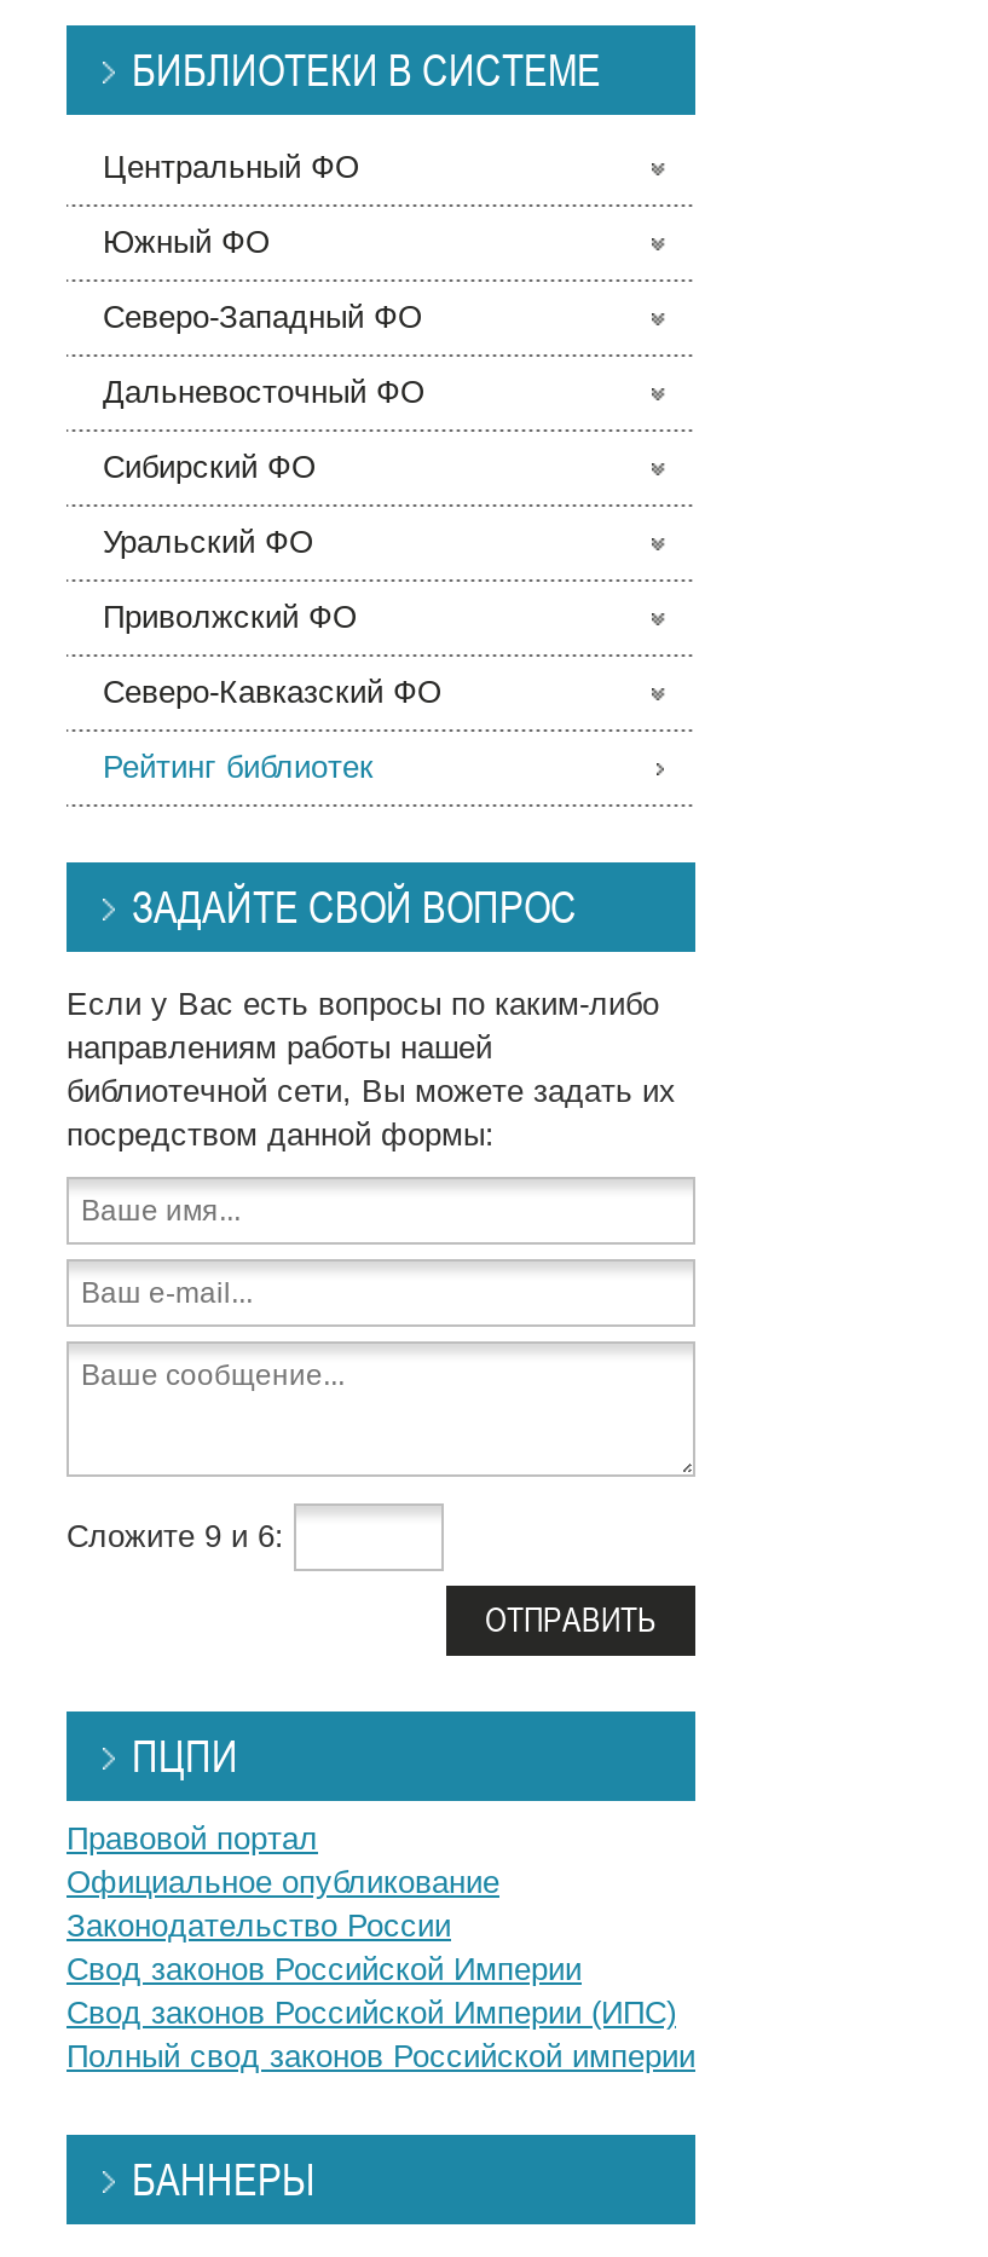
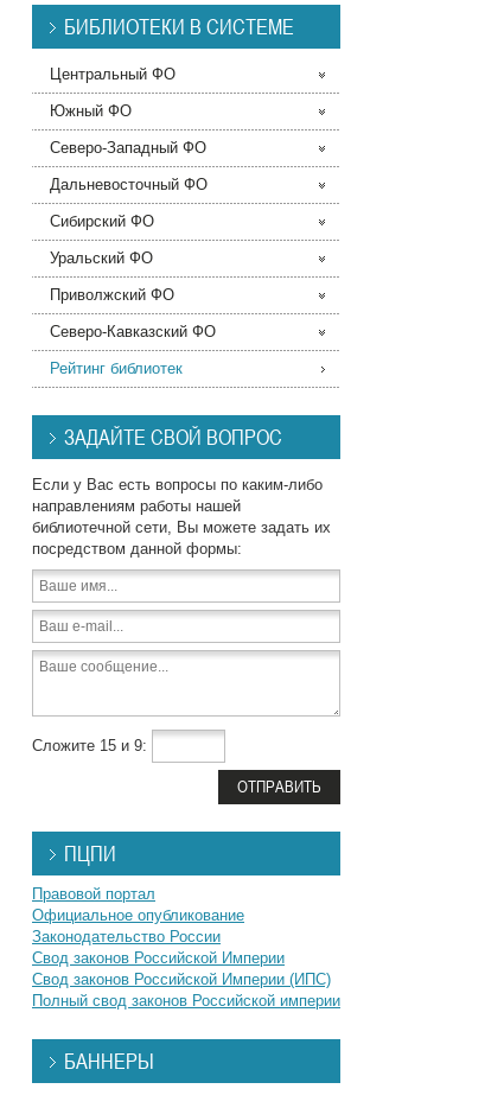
[67,1518,294,1554] Сложите 9 и 6: -> [32,737,152,754] Сложите 15 и 9:

